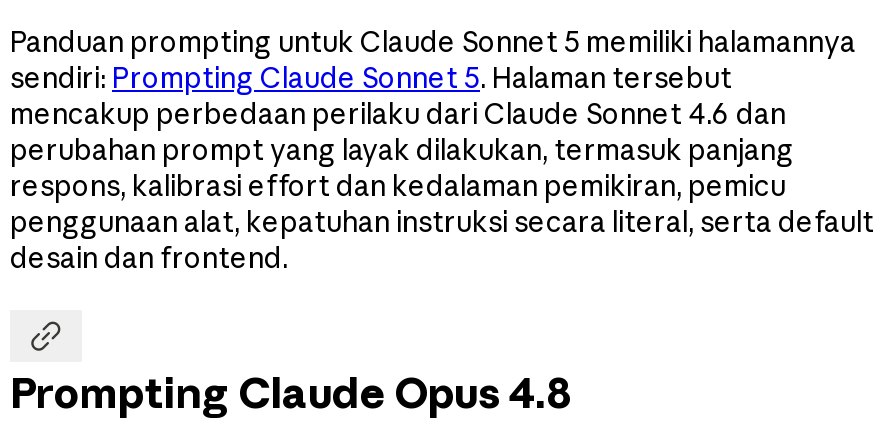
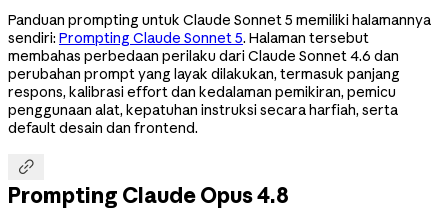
[10,95,786,131] mencakup perbedaan perilaku dari Claude Sonnet 4.6 dan -> [8,46,399,64] membahas perbedaan perilaku dari Claude Sonnet 4.6 dan
[10,203,874,275] penggunaan alat, kepatuhan instruksi secara literal, serta default | desain dan frontend. -> [8,100,398,136] penggunaan alat, kepatuhan instruksi secara harfiah, serta | default desain dan frontend.

